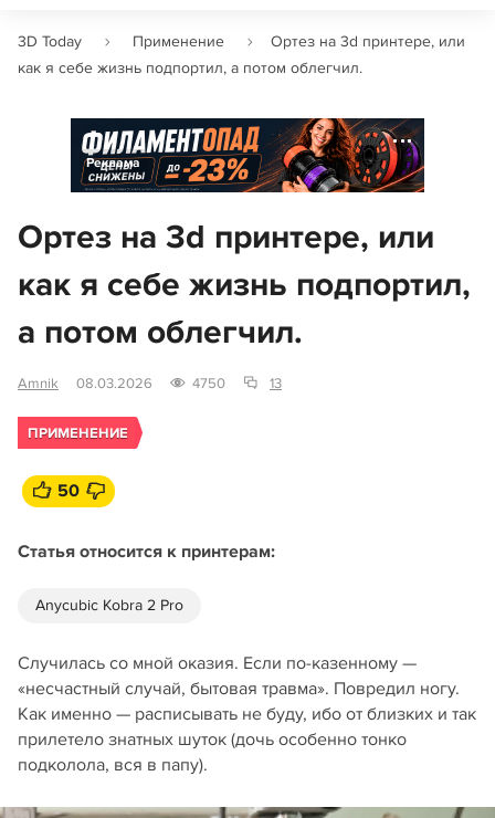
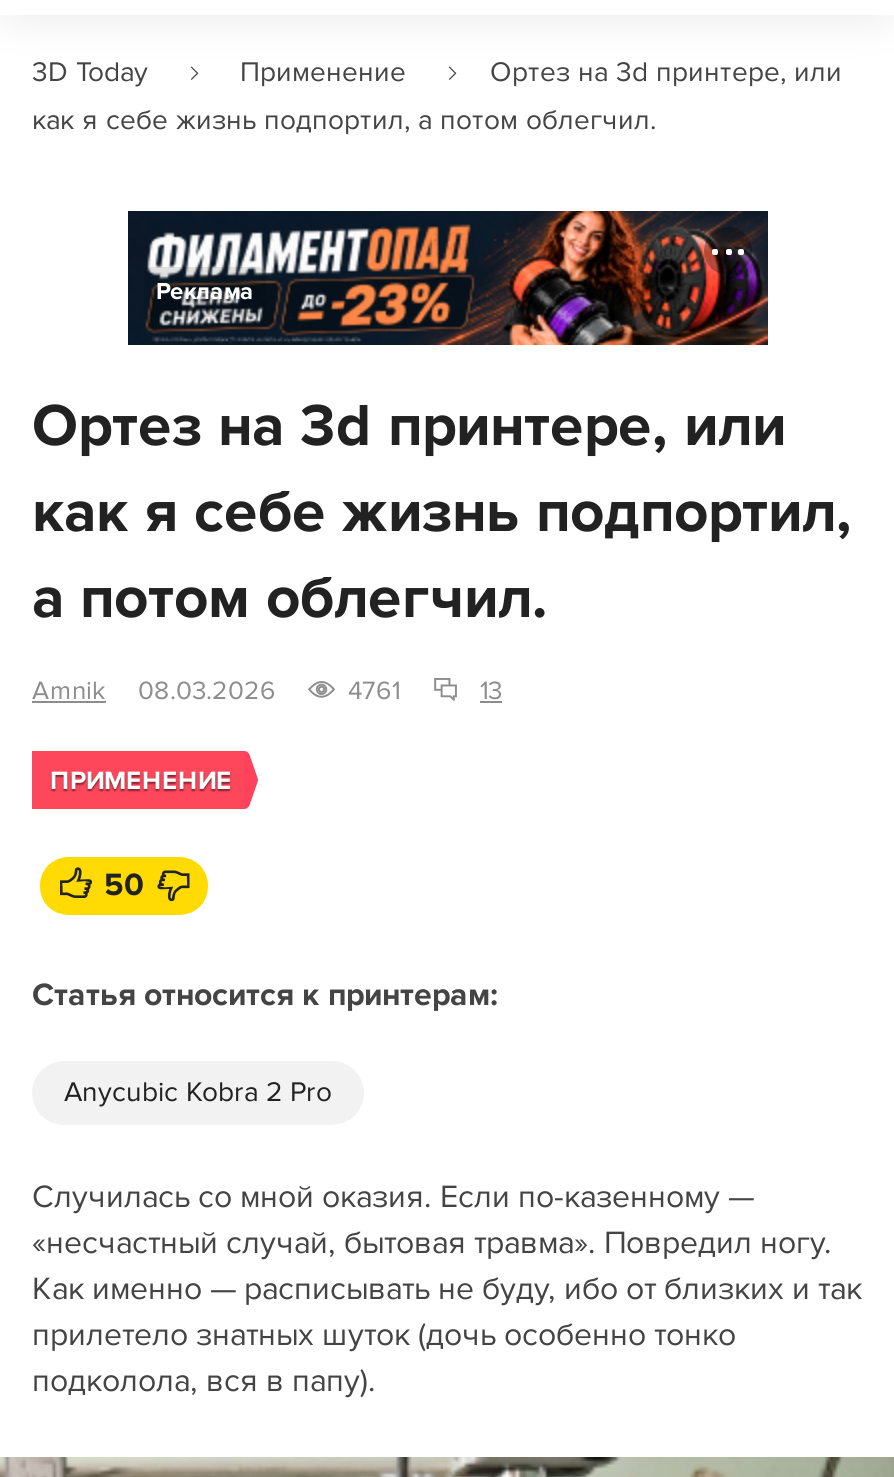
[192,375,225,392] 4750 -> [348,675,400,707] 4761

